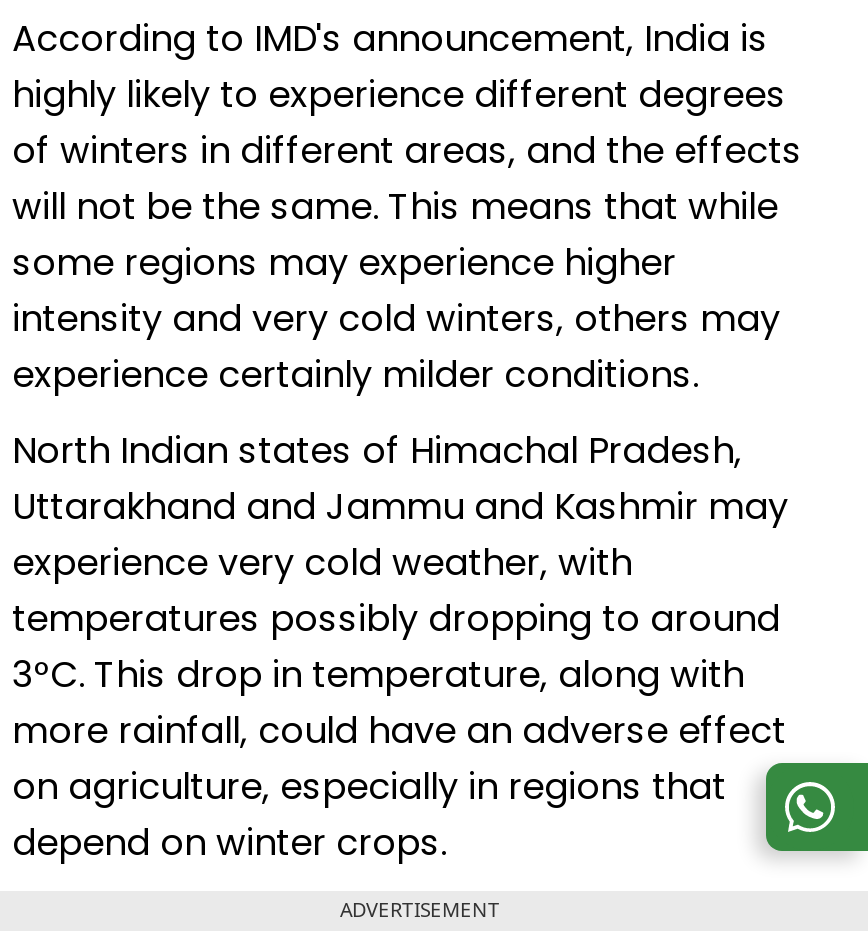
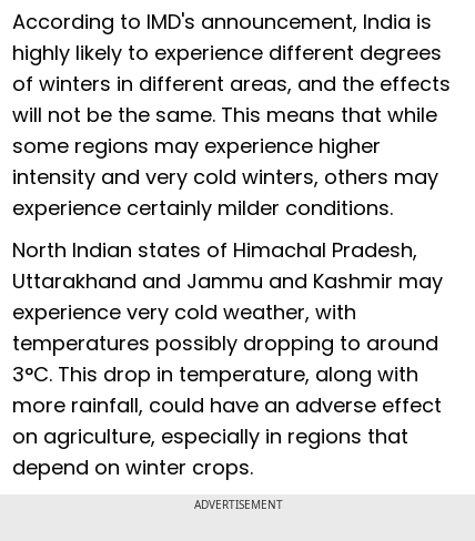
[754,761,862,861] [image] -> none

